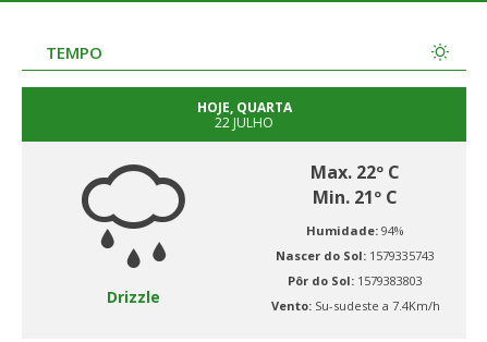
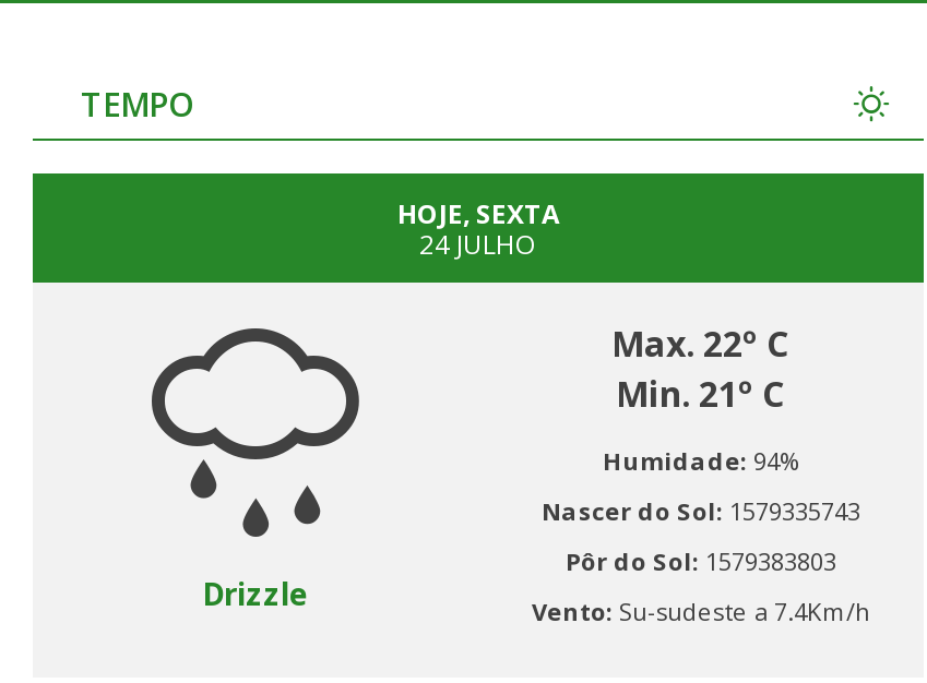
[197,98,291,117] HOJE, QUARTA -> [397,195,559,232] HOJE, SEXTA
[215,113,273,132] 22 JULHO -> [419,226,537,263] 24 JULHO

